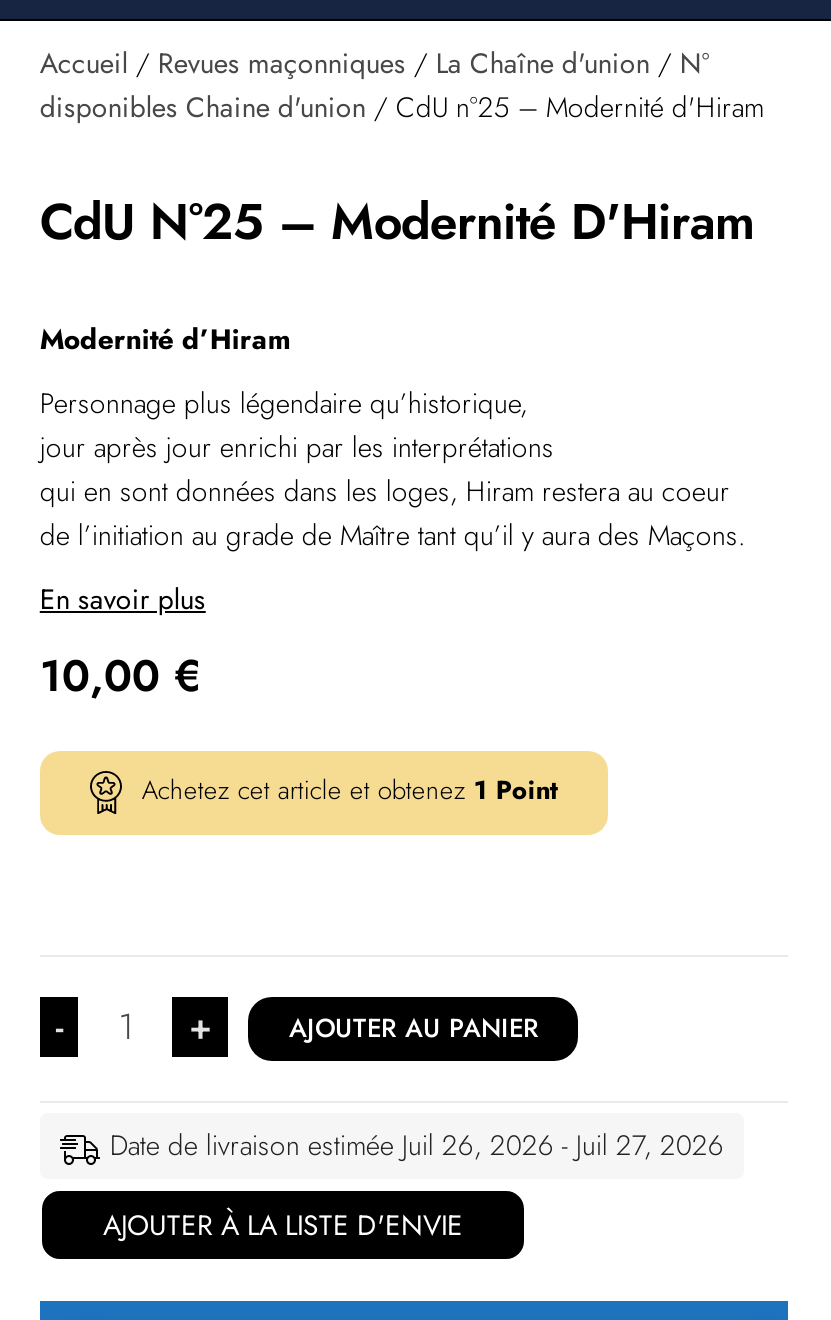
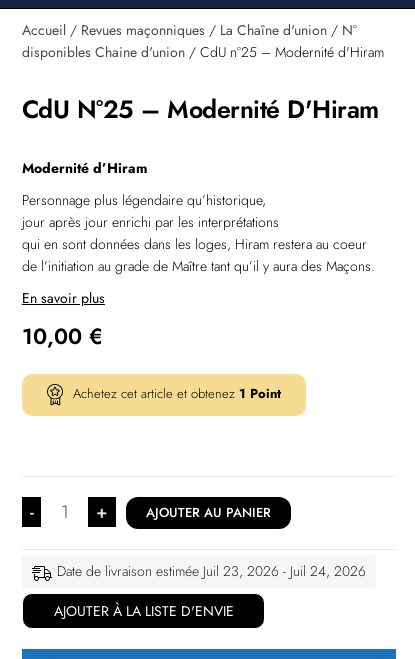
[110,1125,724,1165] Date de livraison estimée Juil 26, 2026 - Juil 27, 2026 -> [57,561,366,581] Date de livraison estimée Juil 23, 2026 - Juil 24, 2026

